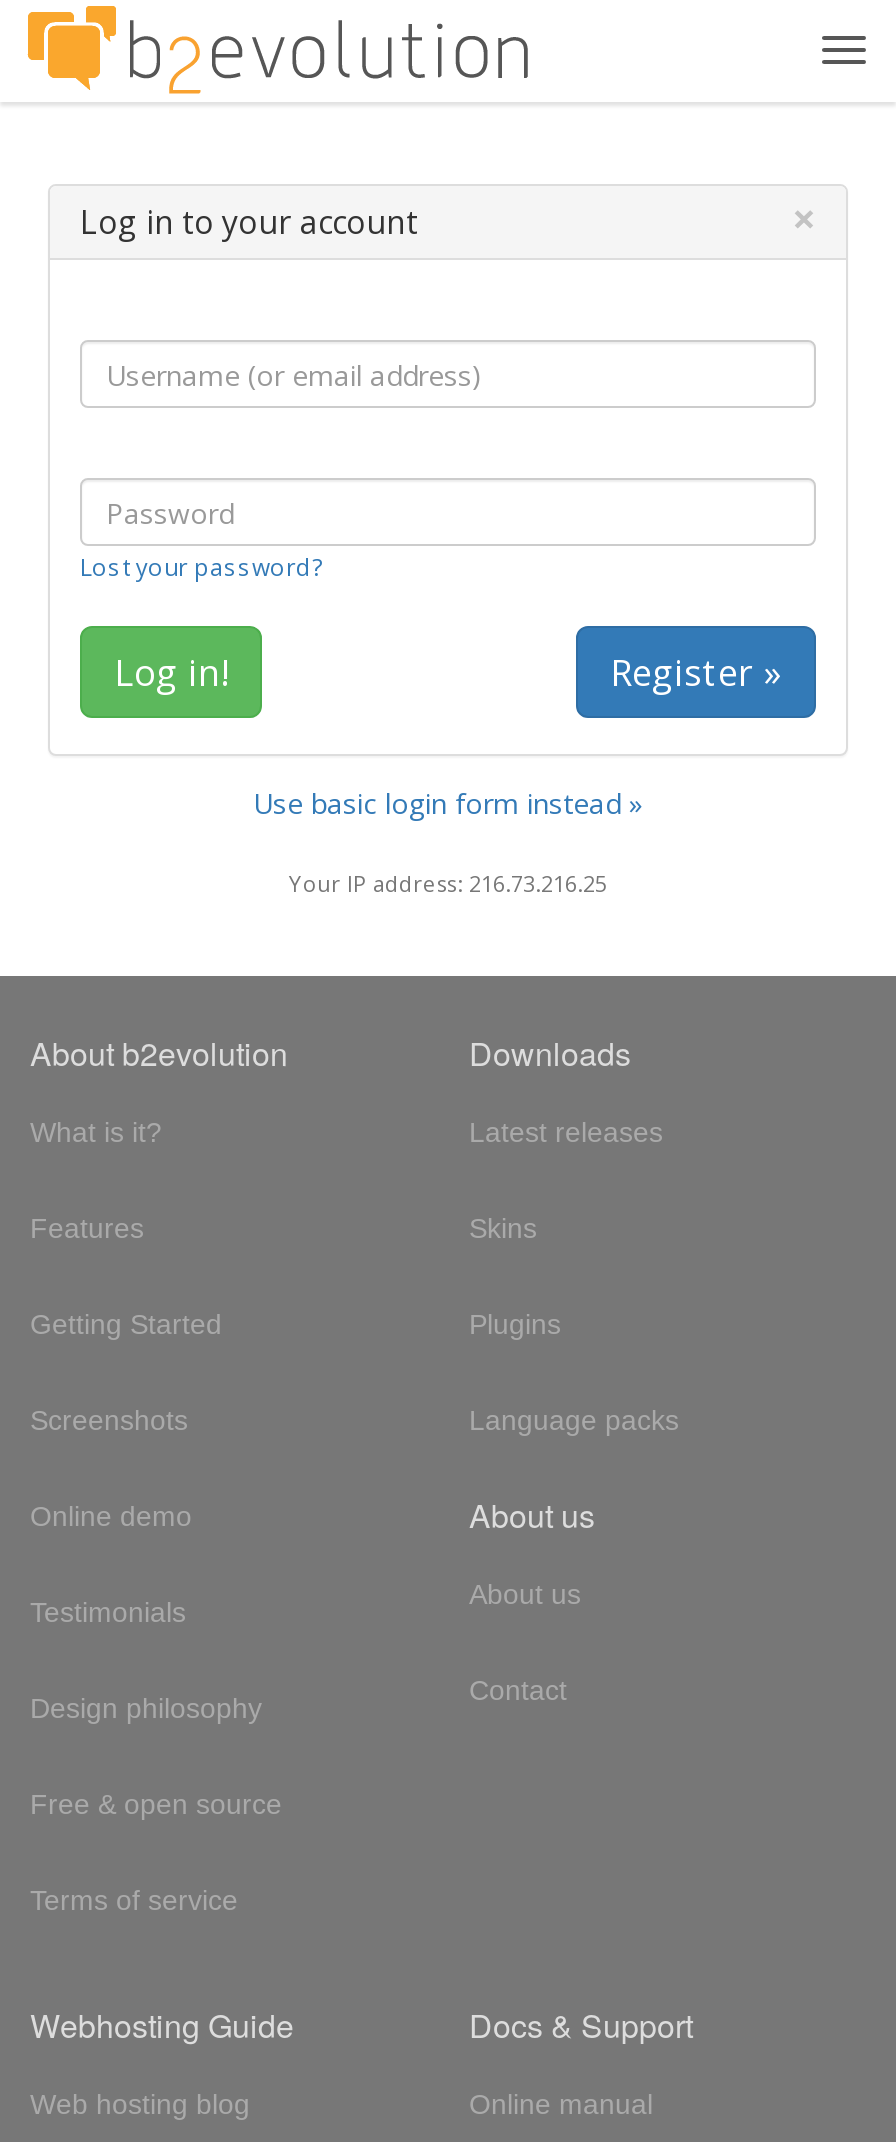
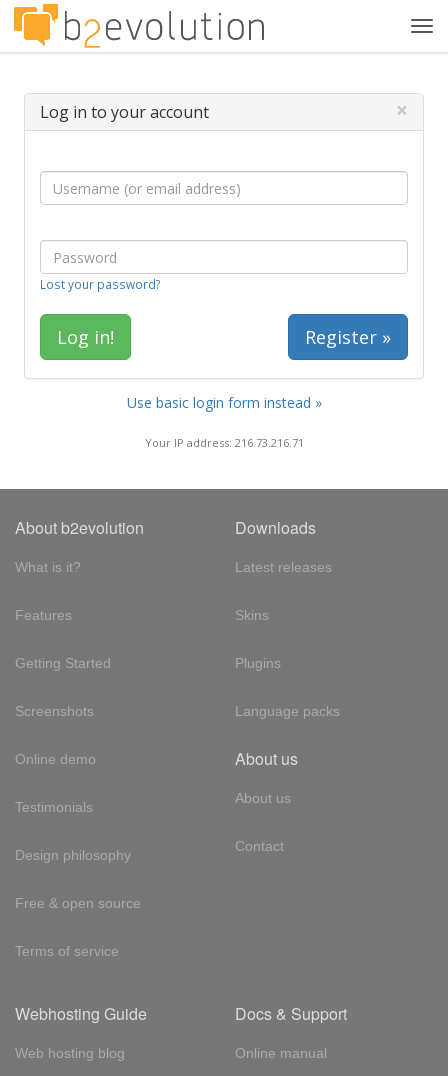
[289,868,607,898] Your IP address: 216.73.216.25 -> [144,435,303,450] Your IP address: 216.73.216.71

